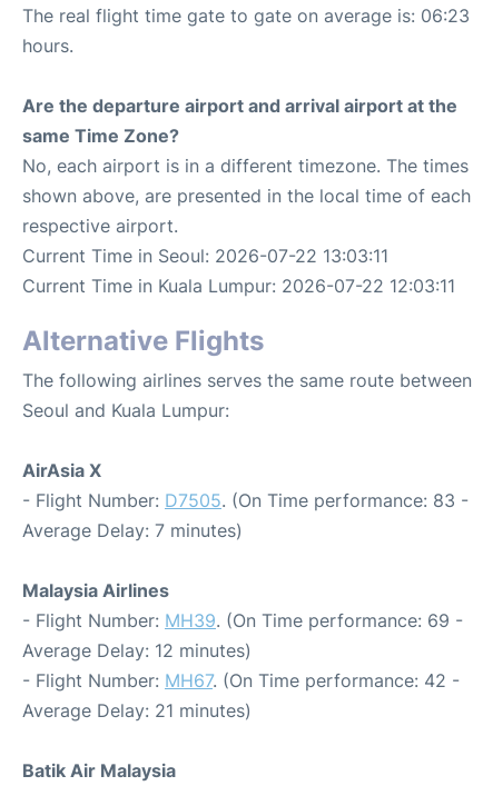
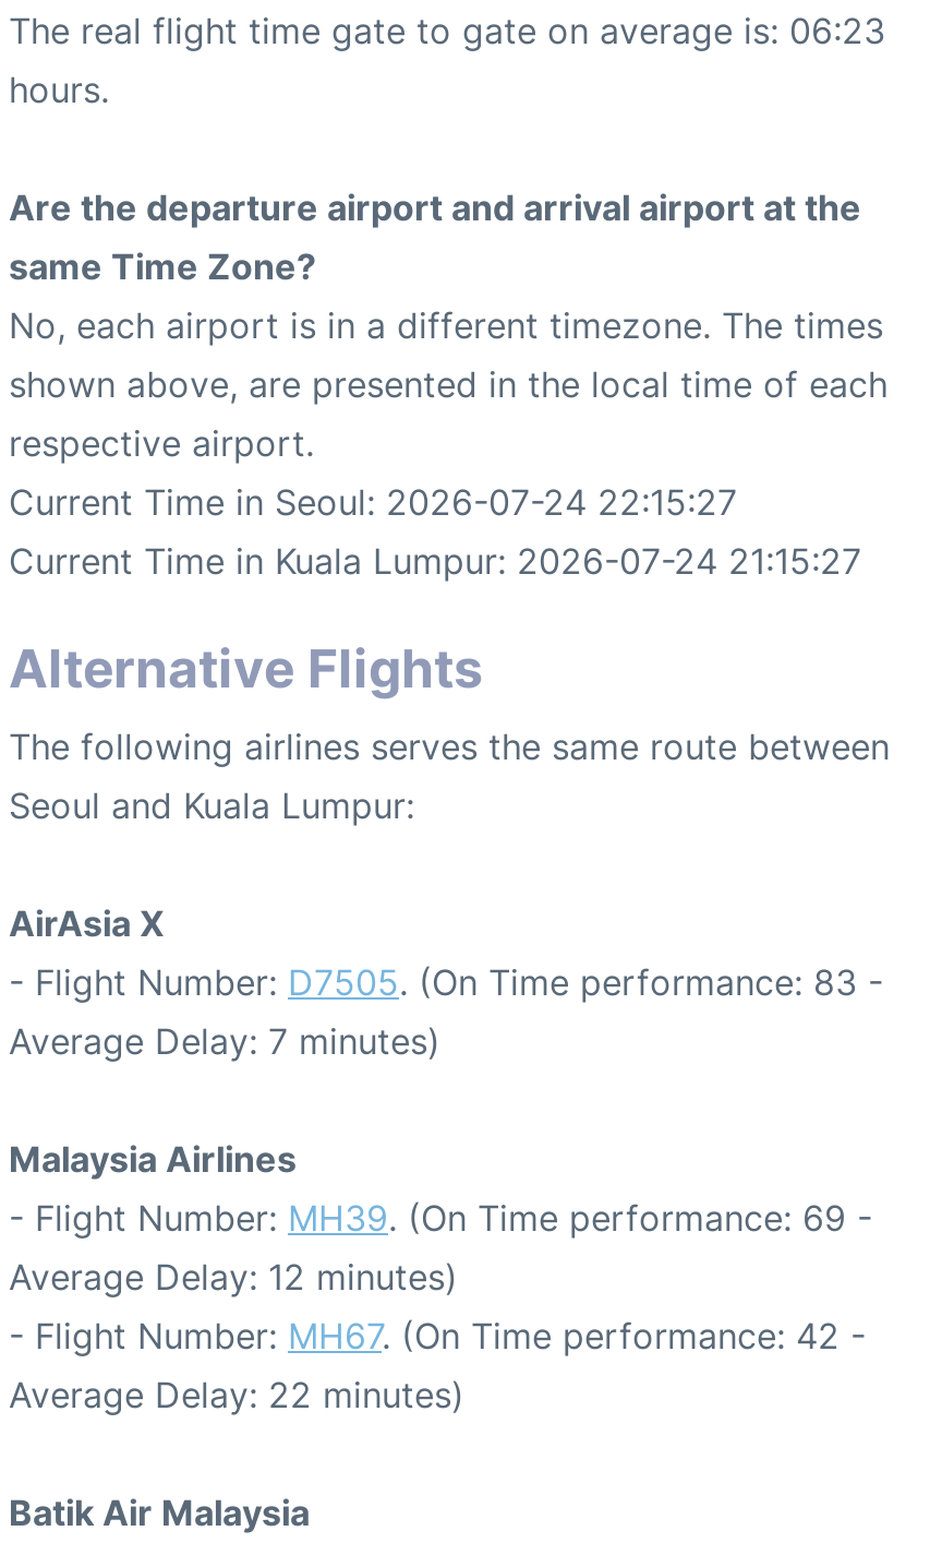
[22,245,388,267] Current Time in Seoul: 2026-07-22 13:03:11 -> [9,480,737,524] Current Time in Seoul: 2026-07-24 22:15:27
[22,275,455,297] Current Time in Kuala Lumpur: 2026-07-22 12:03:11 -> [9,539,861,583] Current Time in Kuala Lumpur: 2026-07-24 21:15:27
[22,699,252,722] Average Delay: 21 minutes) -> [9,1373,464,1416] Average Delay: 22 minutes)

